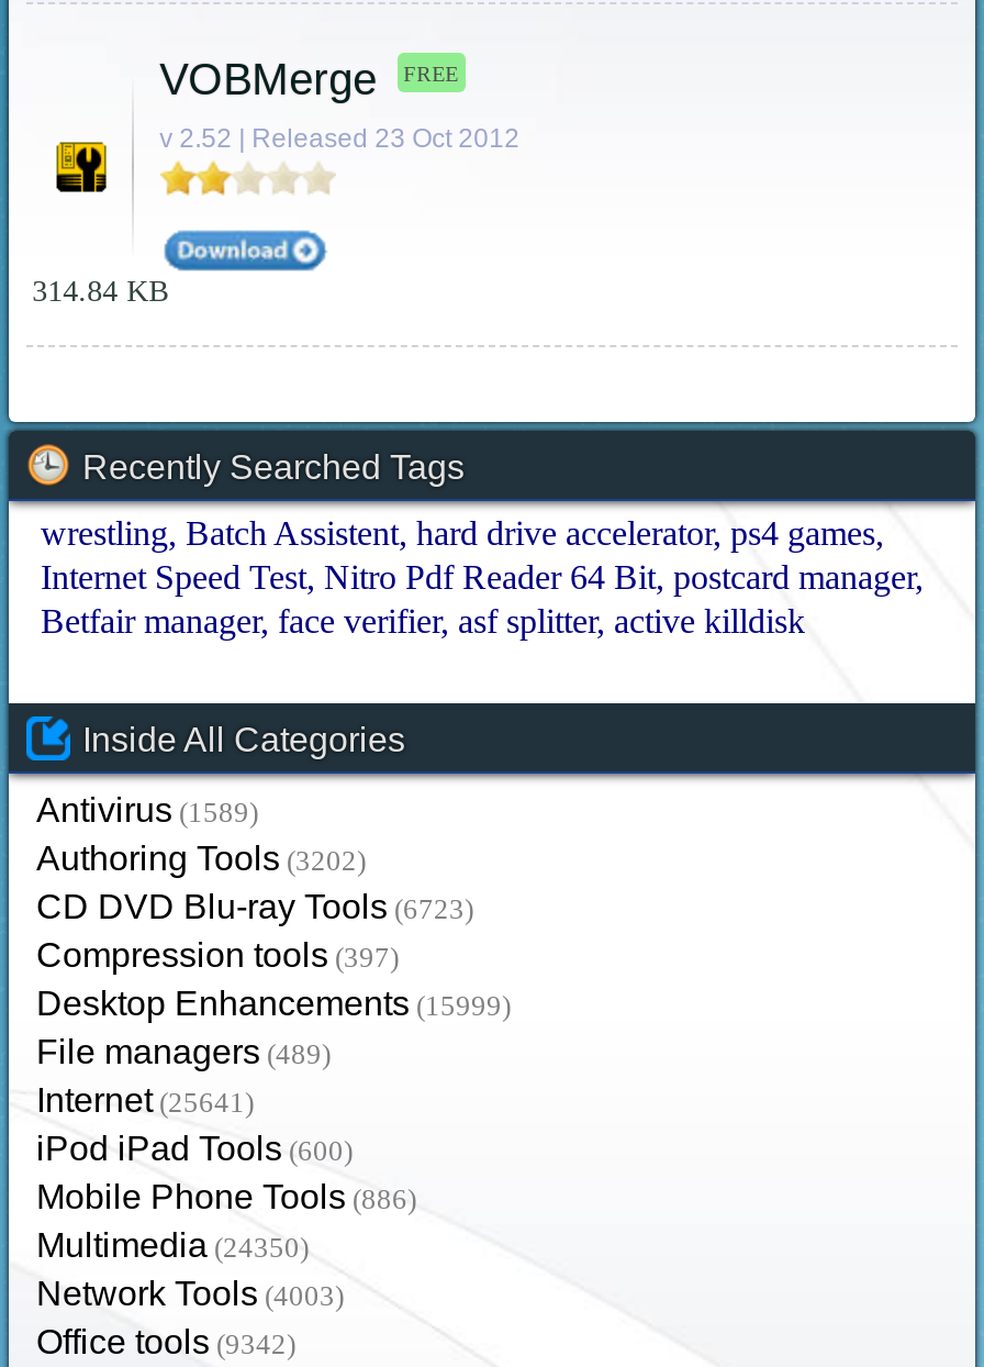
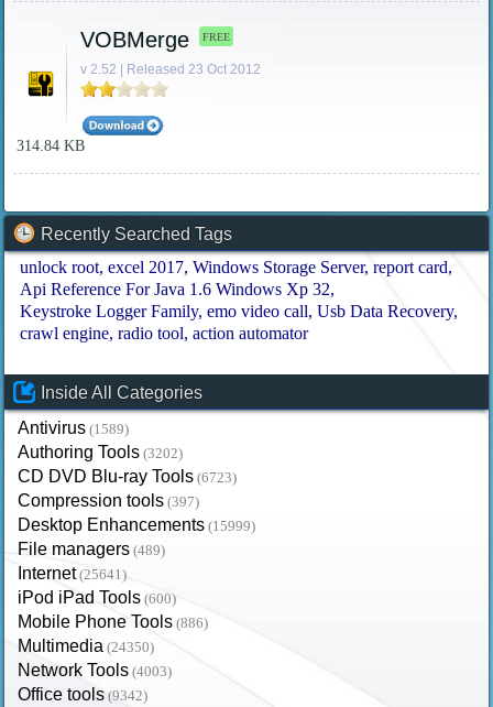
[41,515,915,641] wrestling Batch Assistent hard drive accelerator ps4 games | Internet Speed Test Nitro Pdf Reader 64 Bit postcard manager | Betfair manager face verifier asf splitter active killdisk -> [20,258,454,343] unlock root excel 2017 Windows Storage Server report card | Api Reference For Java 1.6 Windows Xp 32 | Keystroke Logger Family emo video call Usb Data Recovery | crawl engine radio tool action automator

